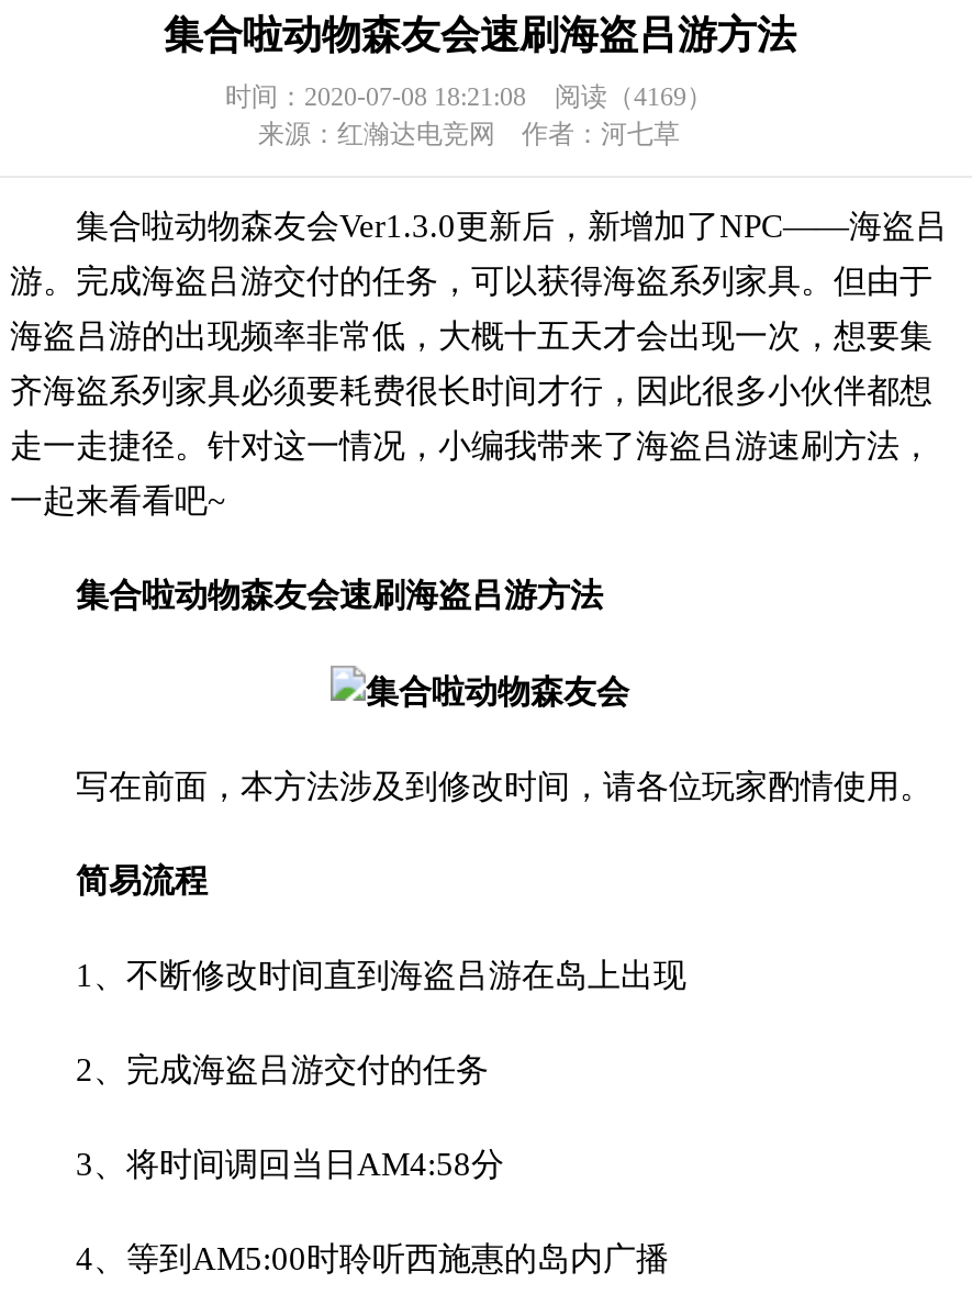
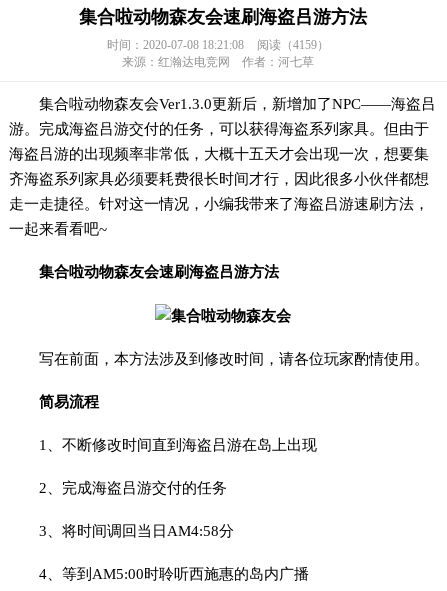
[225,81,713,112] 时间：2020-07-08 18:21:08 阅读（4169） -> [107,38,329,52] 时间：2020-07-08 18:21:08 阅读（4159）

